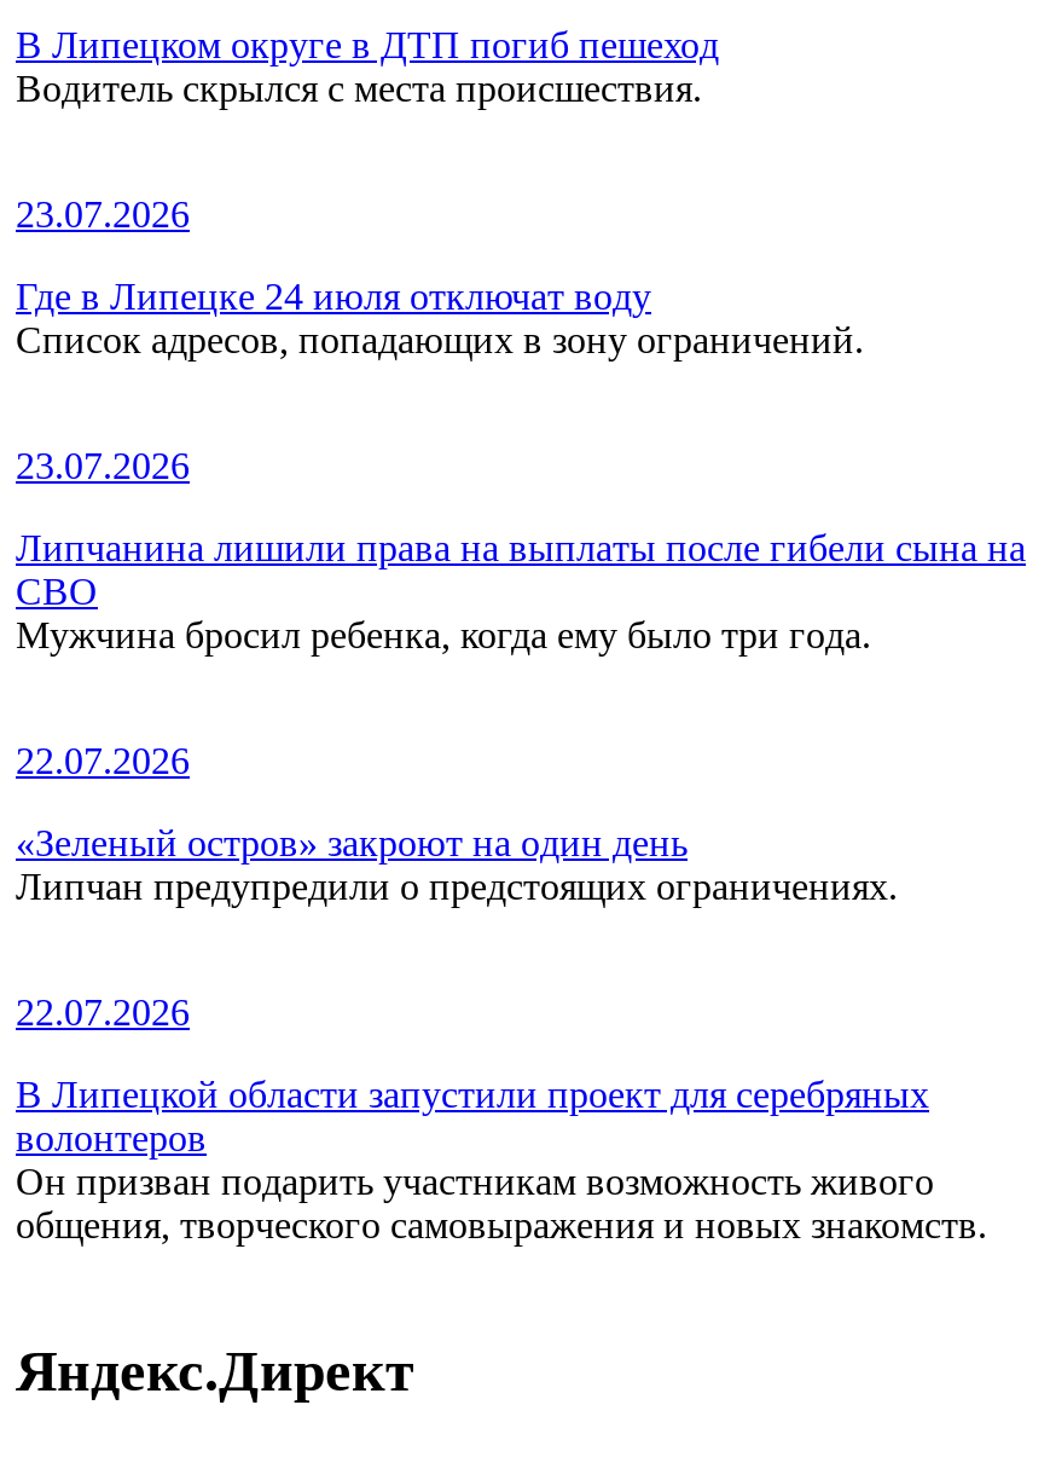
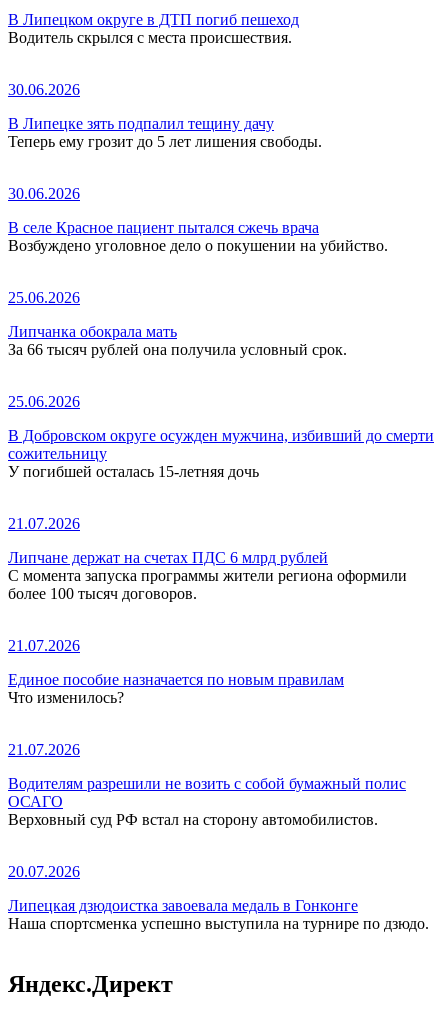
[16,193,1026,1245] 23.07.2026 | Где в Липецке 24 июля отключат воду | Список адресов, попадающих в зону ограничений. | 23.07.2026 | Липчанина лишили права на выплаты после гибели сына на | СВО | Мужчина бросил ребенка, когда ему было три года. | 22.07.2026 | «Зеленый остров» закроют на один день | Липчан предупредили о предстоящих ограничениях. | 22.07.2026 | В Липецкой области запустили проект для серебряных | волонтеров | Он призван подарить участникам возможность живого | общения, творческого самовыражения и новых знакомств. -> [8,81,434,932] 30.06.2026 | В Липецке зять подпалил тещину дачу | Теперь ему грозит до 5 лет лишения свободы. | 30.06.2026 | В селе Красное пациент пытался сжечь врача | Возбуждено уголовное дело о покушении на убийство. | 25.06.2026 | Липчанка обокрала мать | За 66 тысяч рублей она получила условный срок. | 25.06.2026 | В Добровском округе осужден мужчина, избивший до смерти | сожительницу | У погибшей осталась 15-летняя дочь | 21.07.2026 | Липчане держат на счетах ПДС 6 млрд рублей | С момента запуска программы жители региона оформили | более 100 тысяч договоров. | 21.07.2026 | Единое пособие назначается по новым правилам | Что изменилось? | 21.07.2026 | Водителям разрешили не возить с собой бумажный полис | ОСАГО | Верховный суд РФ встал на сторону автомобилистов. | 20.07.2026 | Липецкая дзюдоистка завоевала медаль в Гонконге | Наша спортсменка успешно выступила на турнире по дзюдо.

